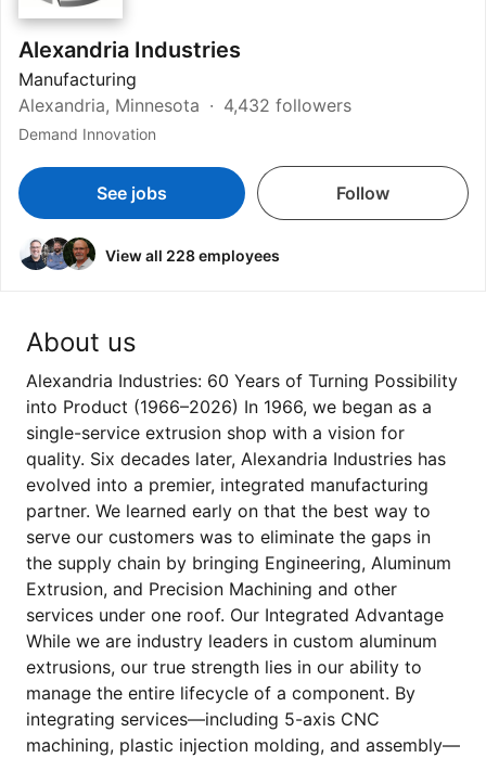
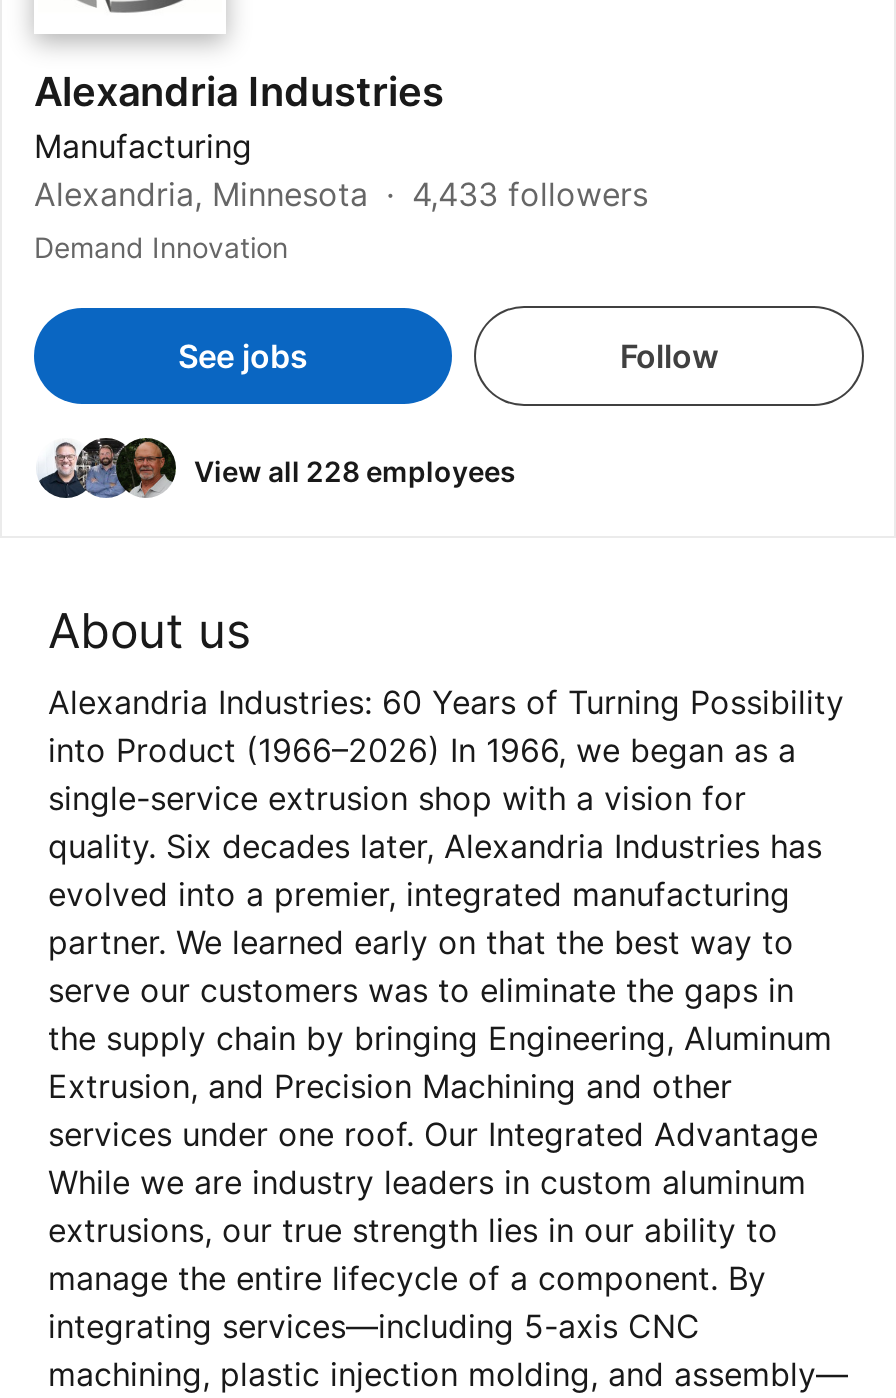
[18,94,351,116] Alexandria, Minnesota 4,432 followers -> [34,174,648,214] Alexandria, Minnesota 4,433 followers

